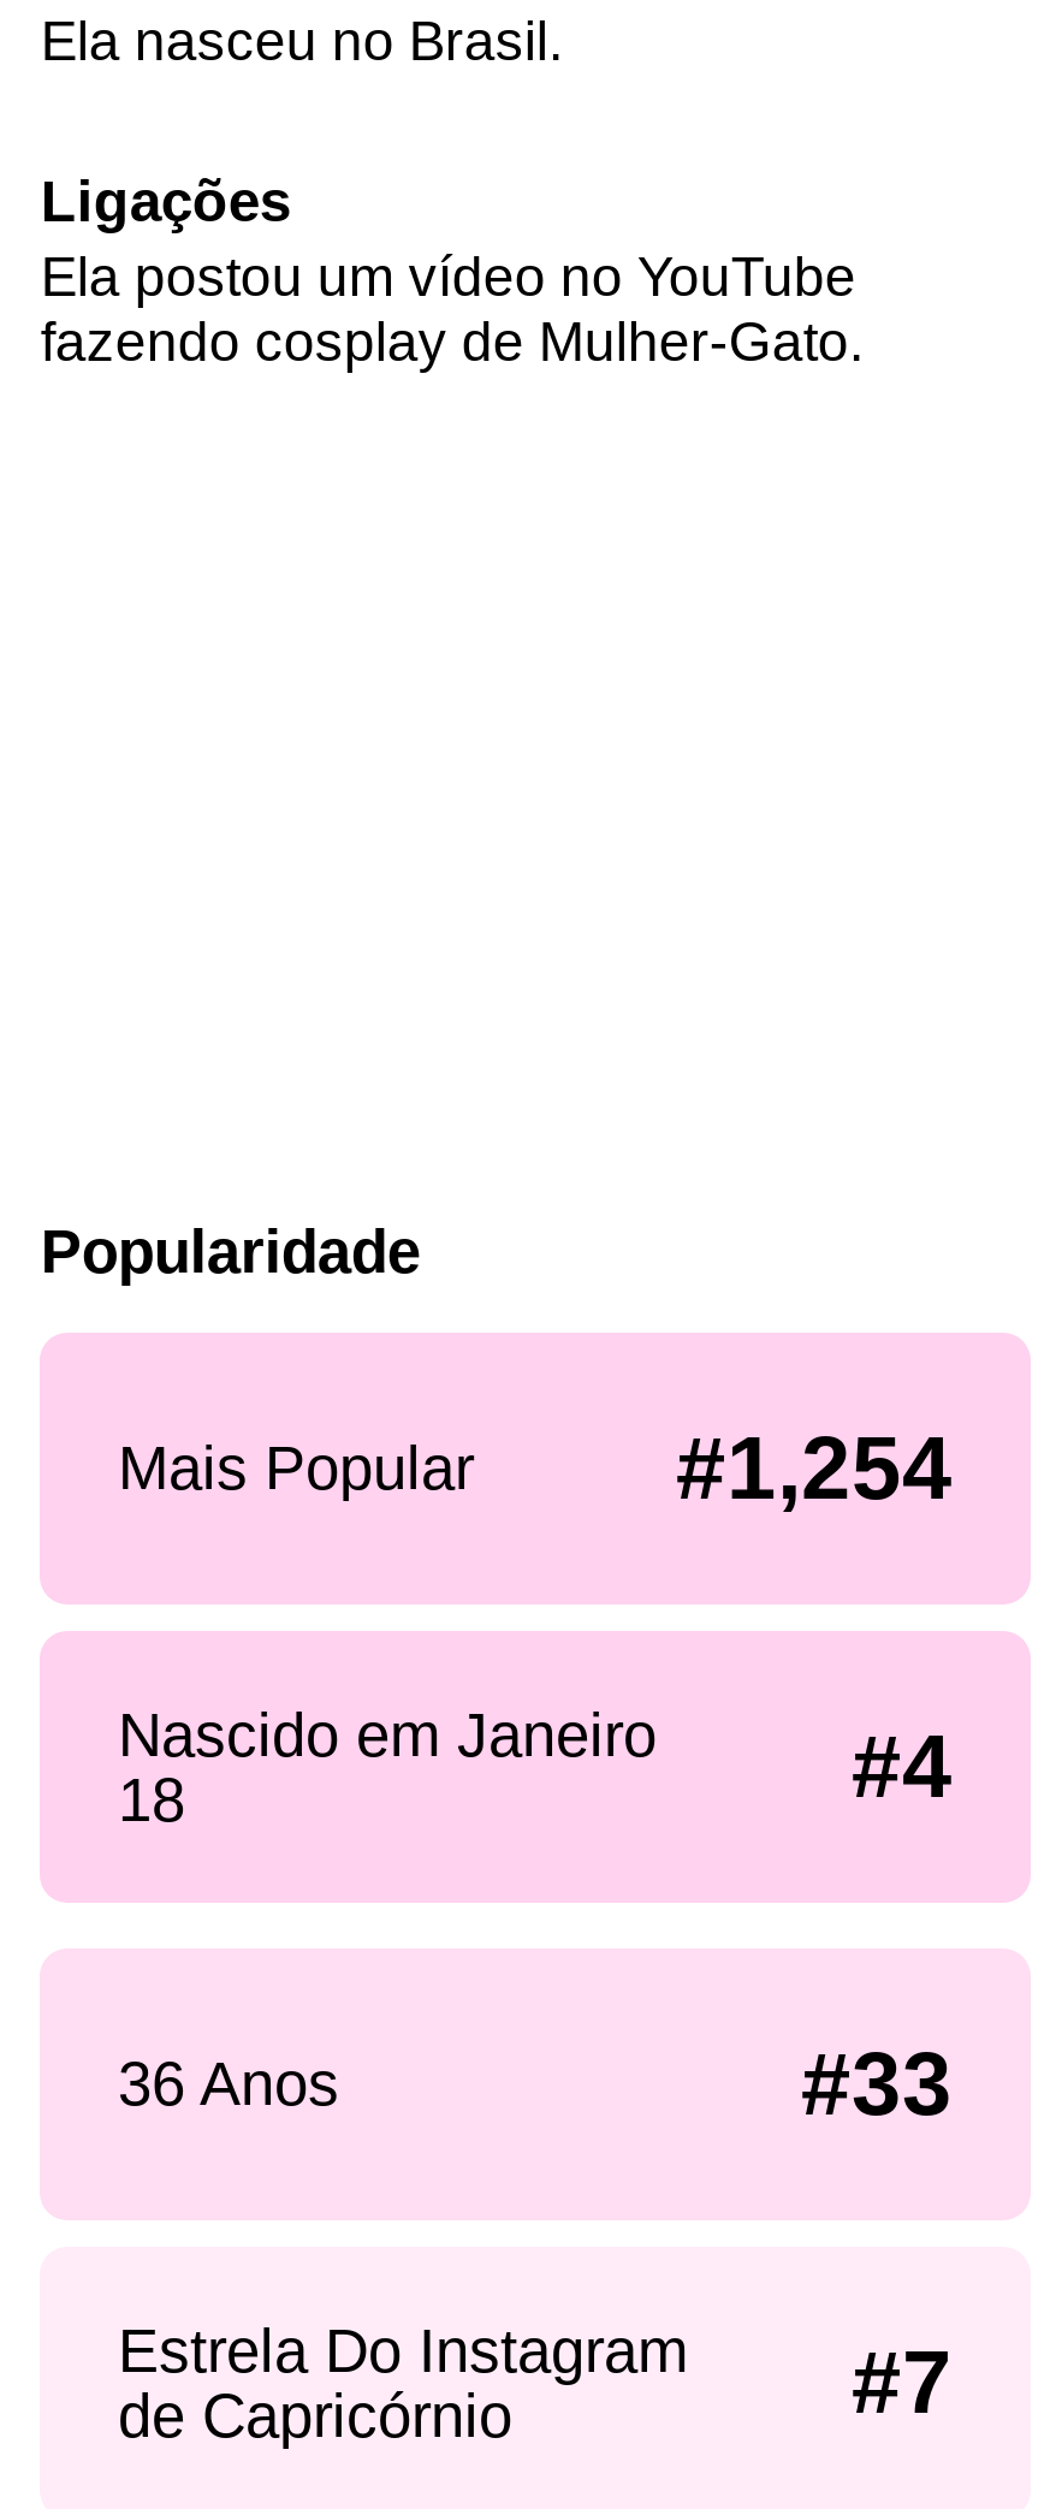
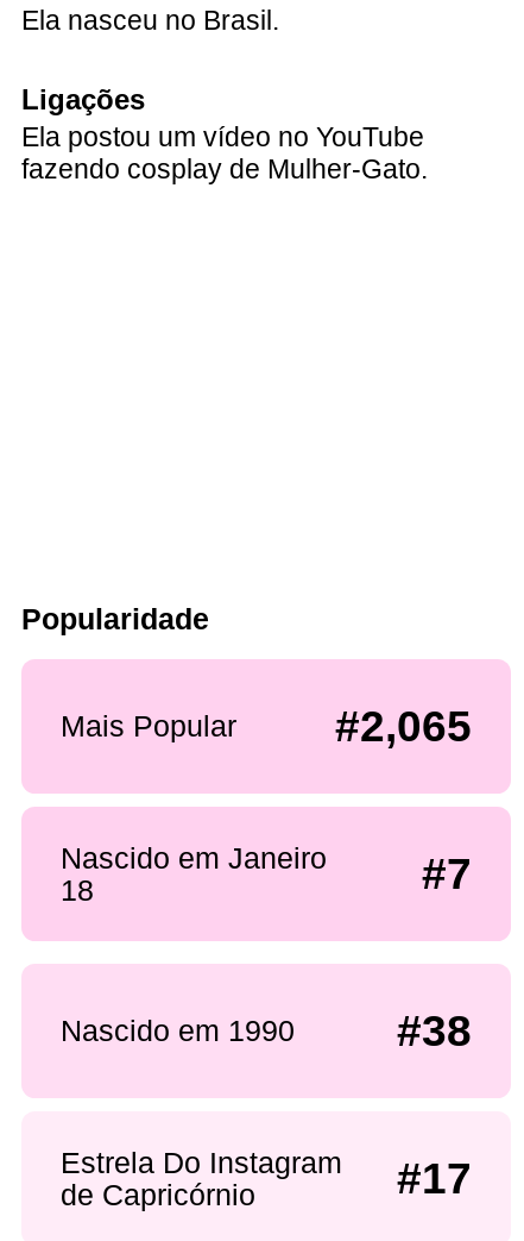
[676,1419,953,1518] #1,254 -> [336,702,472,751] #2,065
[852,1719,953,1817] #4 -> [422,850,472,899] #7
[118,2035,953,2133] 36 Anos | #33 -> [60,1006,472,1055] Nascido em 1990 | #38
[852,2334,953,2433] #7 -> [397,1154,472,1203] #17

